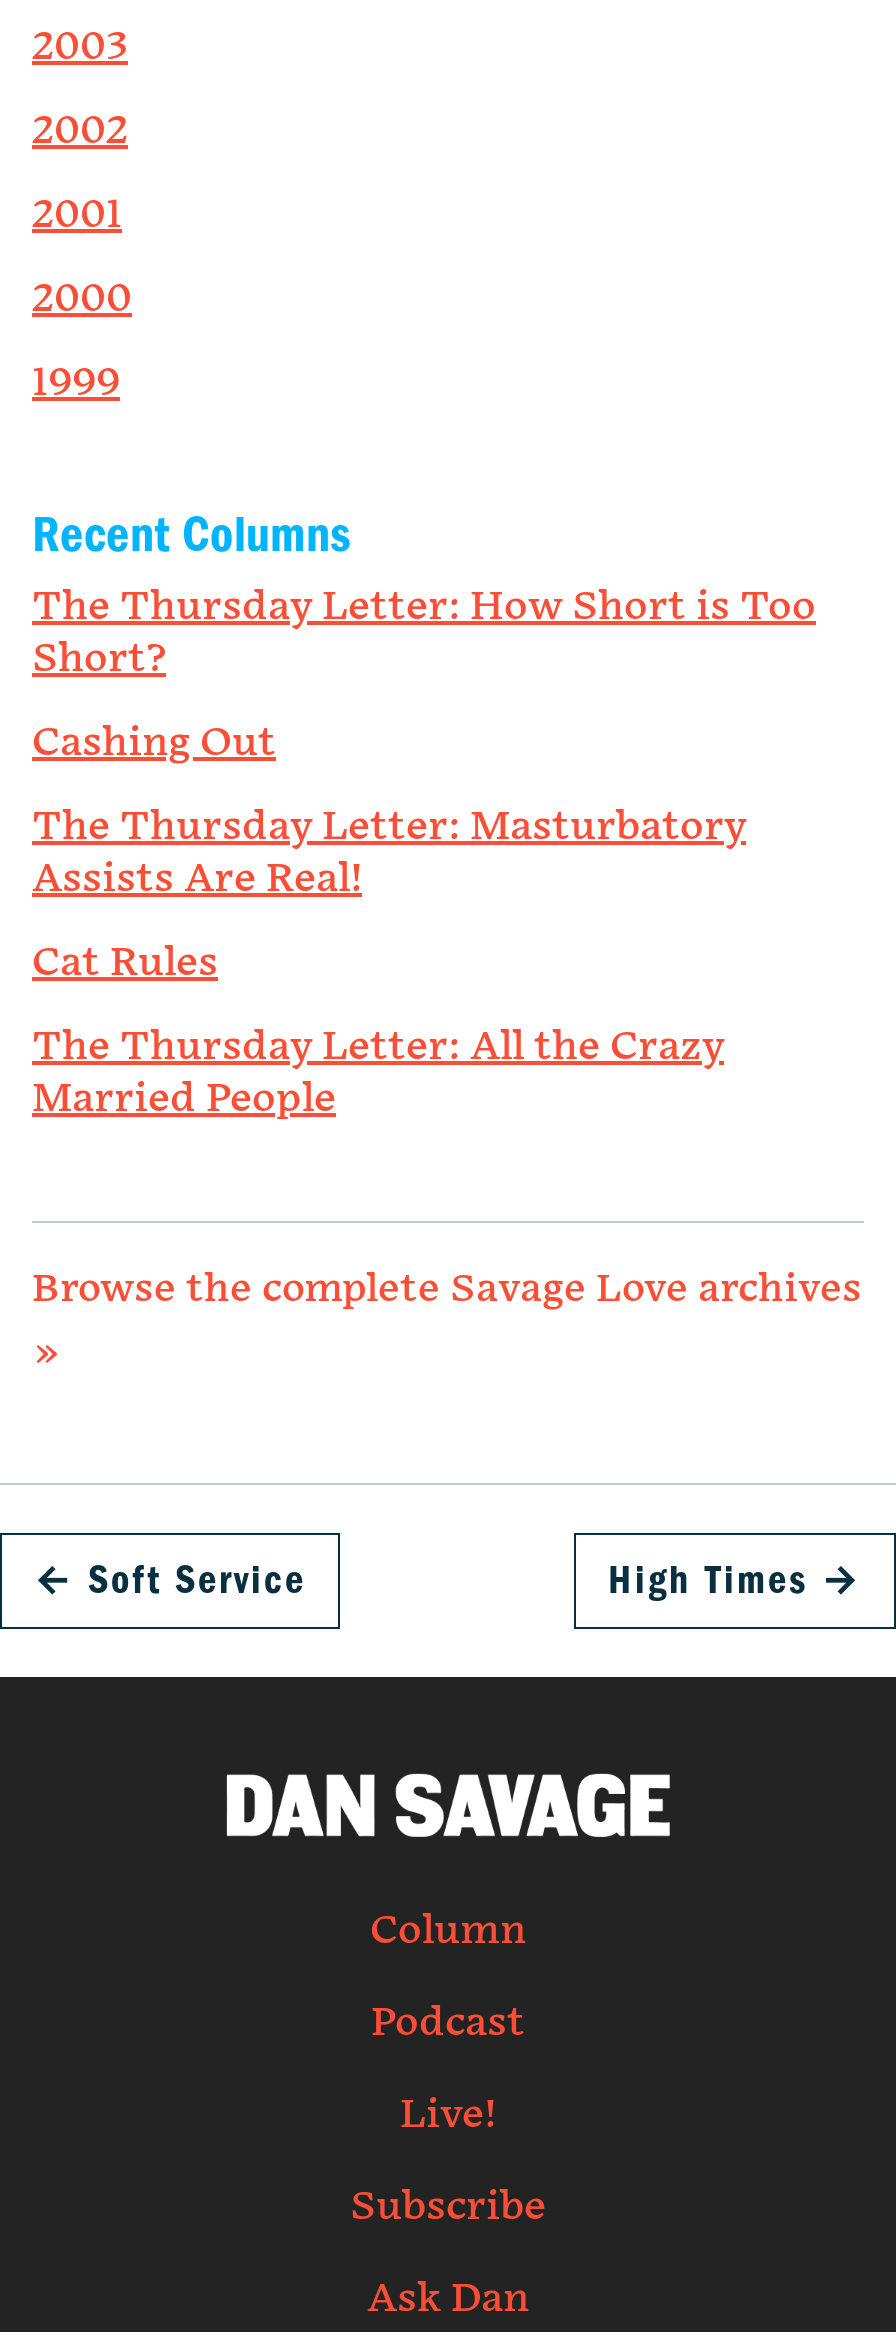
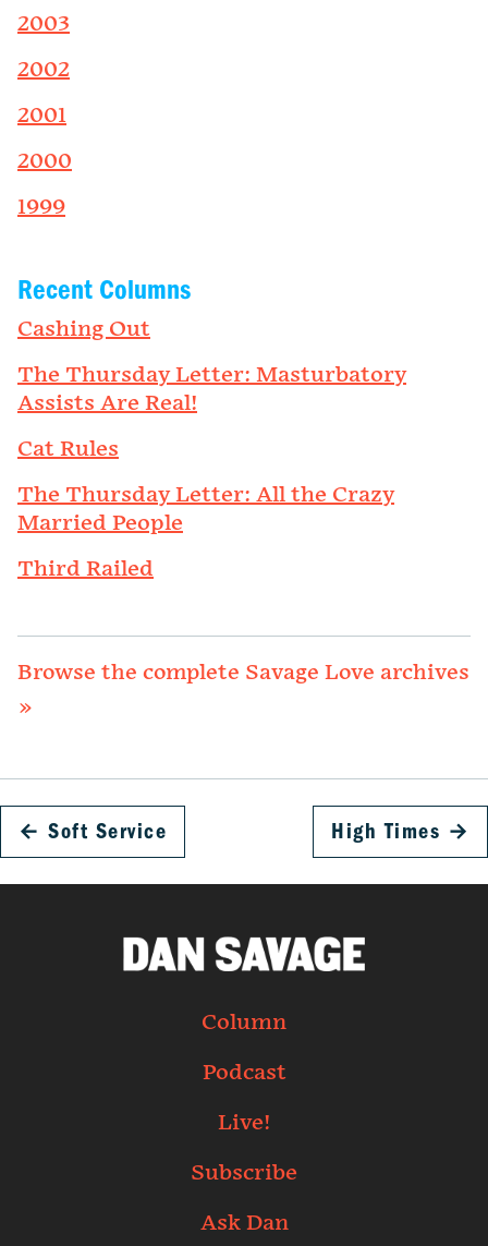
[32,583,816,683] The Thursday Letter: How Short is Too | Short? -> none
moved [32,719,746,1123] -> [17,316,406,536]: Cashing Out | The Thursday Letter: Masturbatory | Assists Are Real! | Cat Rules | The Thursday Letter: All the Crazy | Married People
none -> [17,556,154,582] Third Railed

